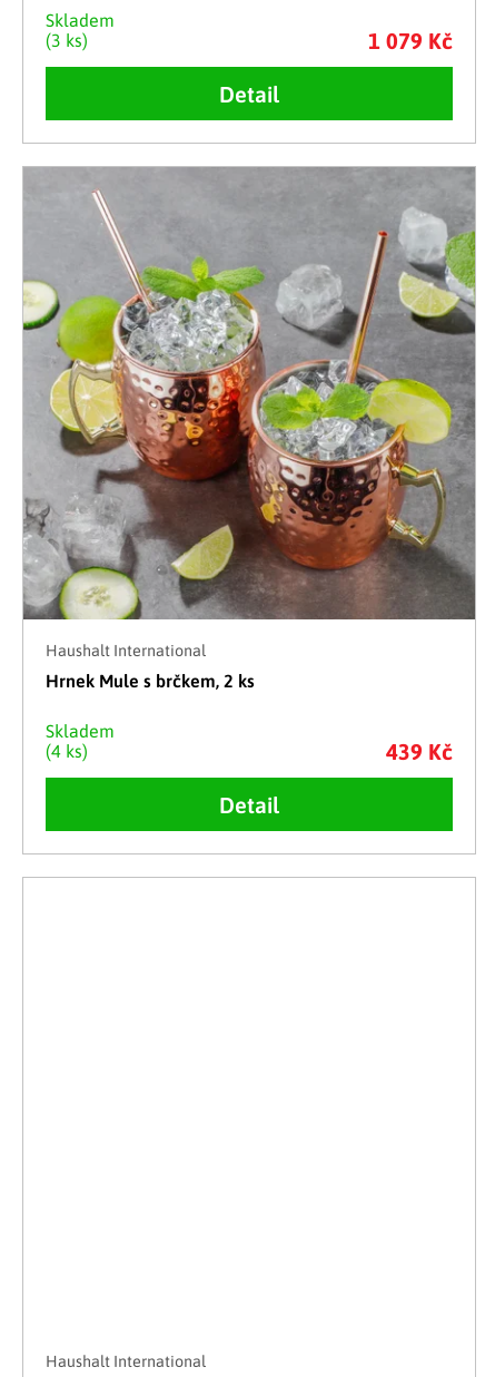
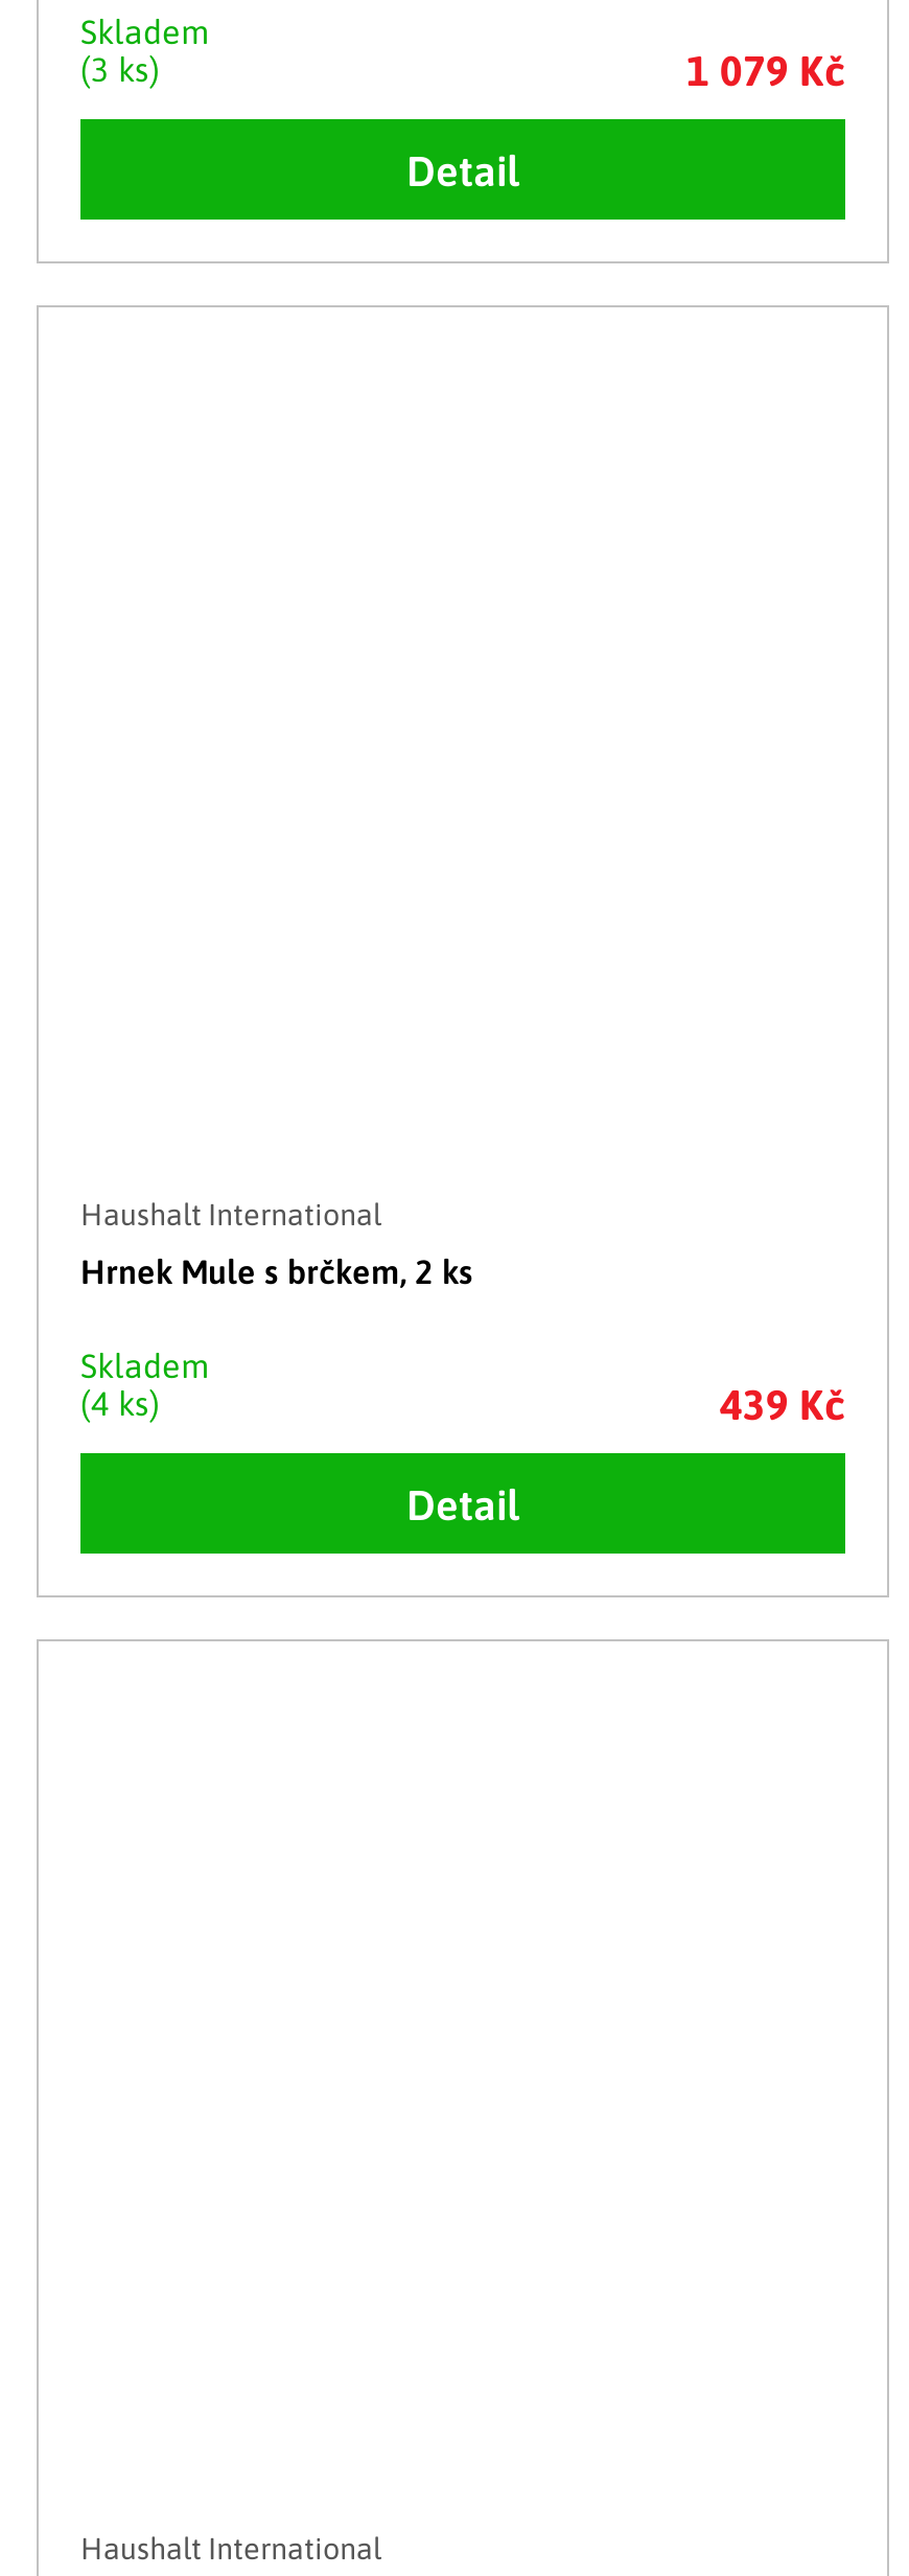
[22,166,476,621] [image] -> none

